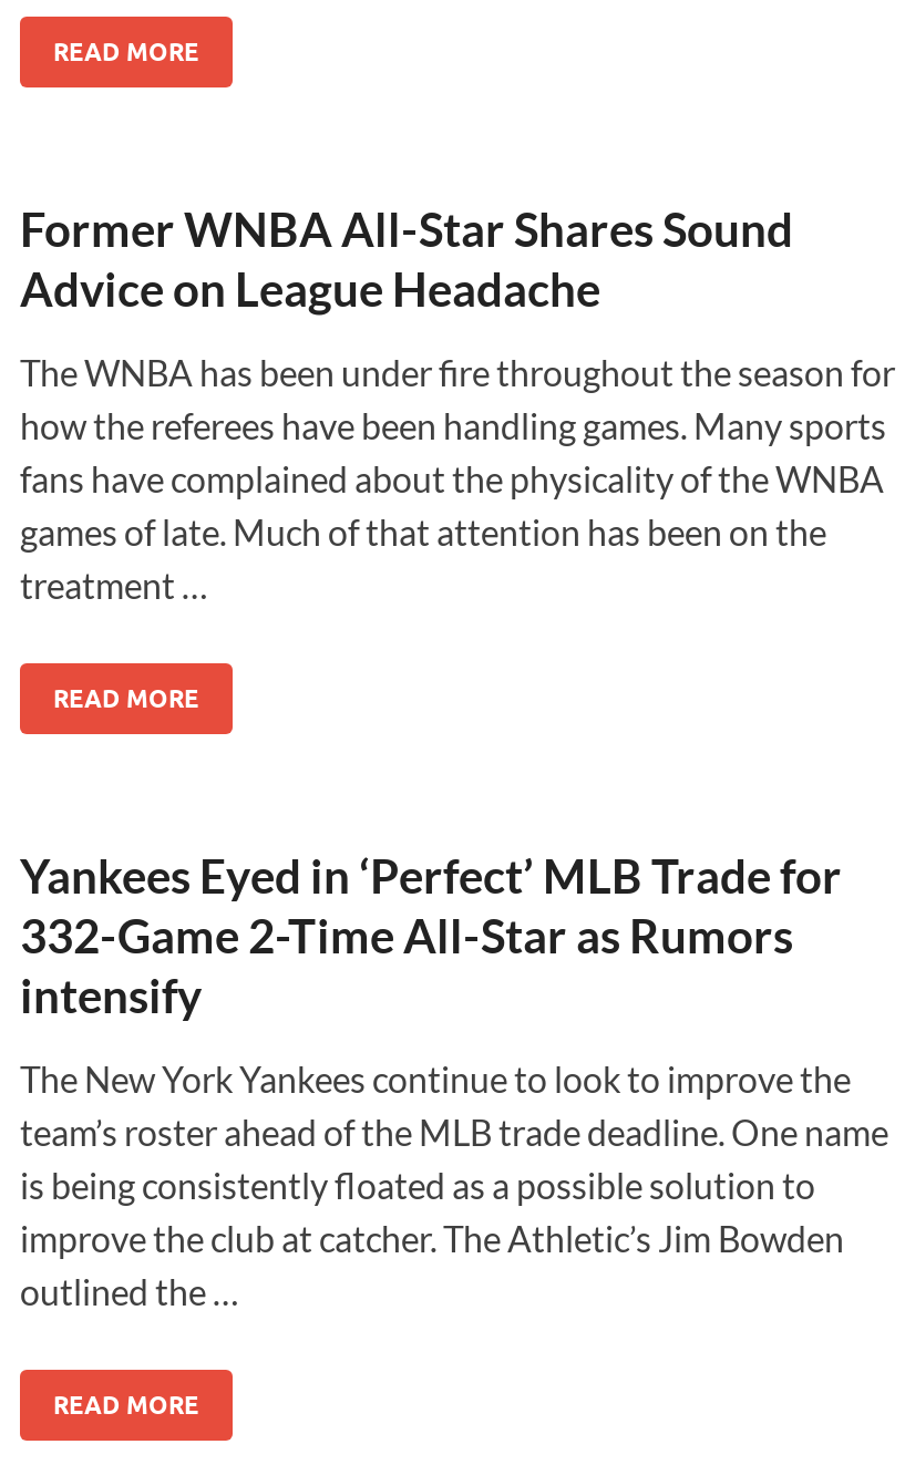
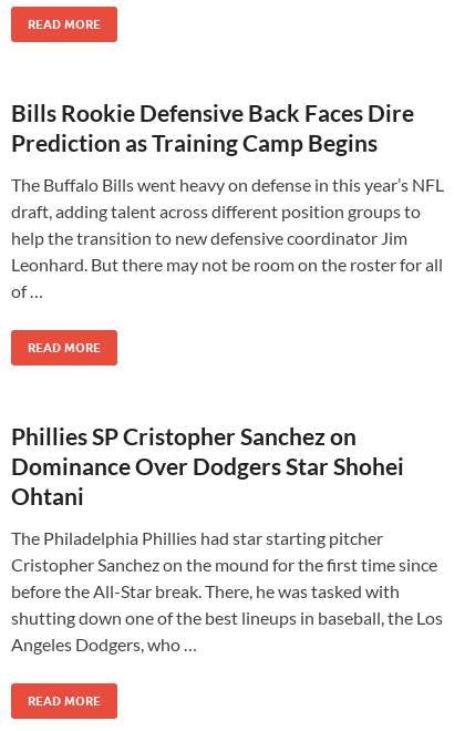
[20,200,793,316] Former WNBA All-Star Shares Sound | Advice on League Headache -> [11,99,414,156] Bills Rookie Defensive Back Faces Dire | Prediction as Training Camp Begins
[20,351,895,606] The WNBA has been under fire throughout the season for | how the referees have been handling games. Many sports | fans have complained about the physicality of the WNBA | games of late. Much of that attention has been on the | treatment … -> [11,174,444,301] The Buffalo Bills went heavy on defense in this year’s NFL | draft, adding talent across different position groups to | help the transition to new defensive coordinator Jim | Leonhard. But there may not be room on the roster for all | of …
[20,847,842,1022] Yankees Eyed in ‘Perfect’ MLB Trade for | 332-Game 2-Time All-Star as Rumors | intensify -> [11,422,404,509] Phillies SP Cristopher Sanchez on | Dominance Over Dodgers Star Shohei | Ohtani
[20,1058,888,1312] The New York Yankees continue to look to improve the | team’s roster ahead of the MLB trade deadline. One name | is being consistently floated as a possible solution to | improve the club at catcher. The Athletic’s Jim Bowden | outlined the … -> [11,527,443,655] The Philadelphia Phillies had star starting pitcher | Cristopher Sanchez on the mound for the first time since | before the All-Star break. There, he was tasked with | shutting down one of the best lineups in baseball, the Los | Angeles Dodgers, who …

